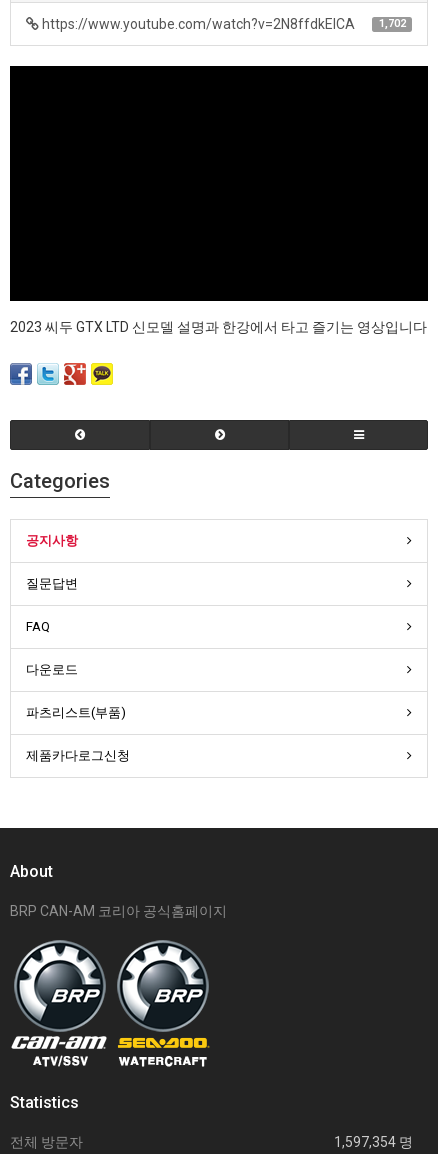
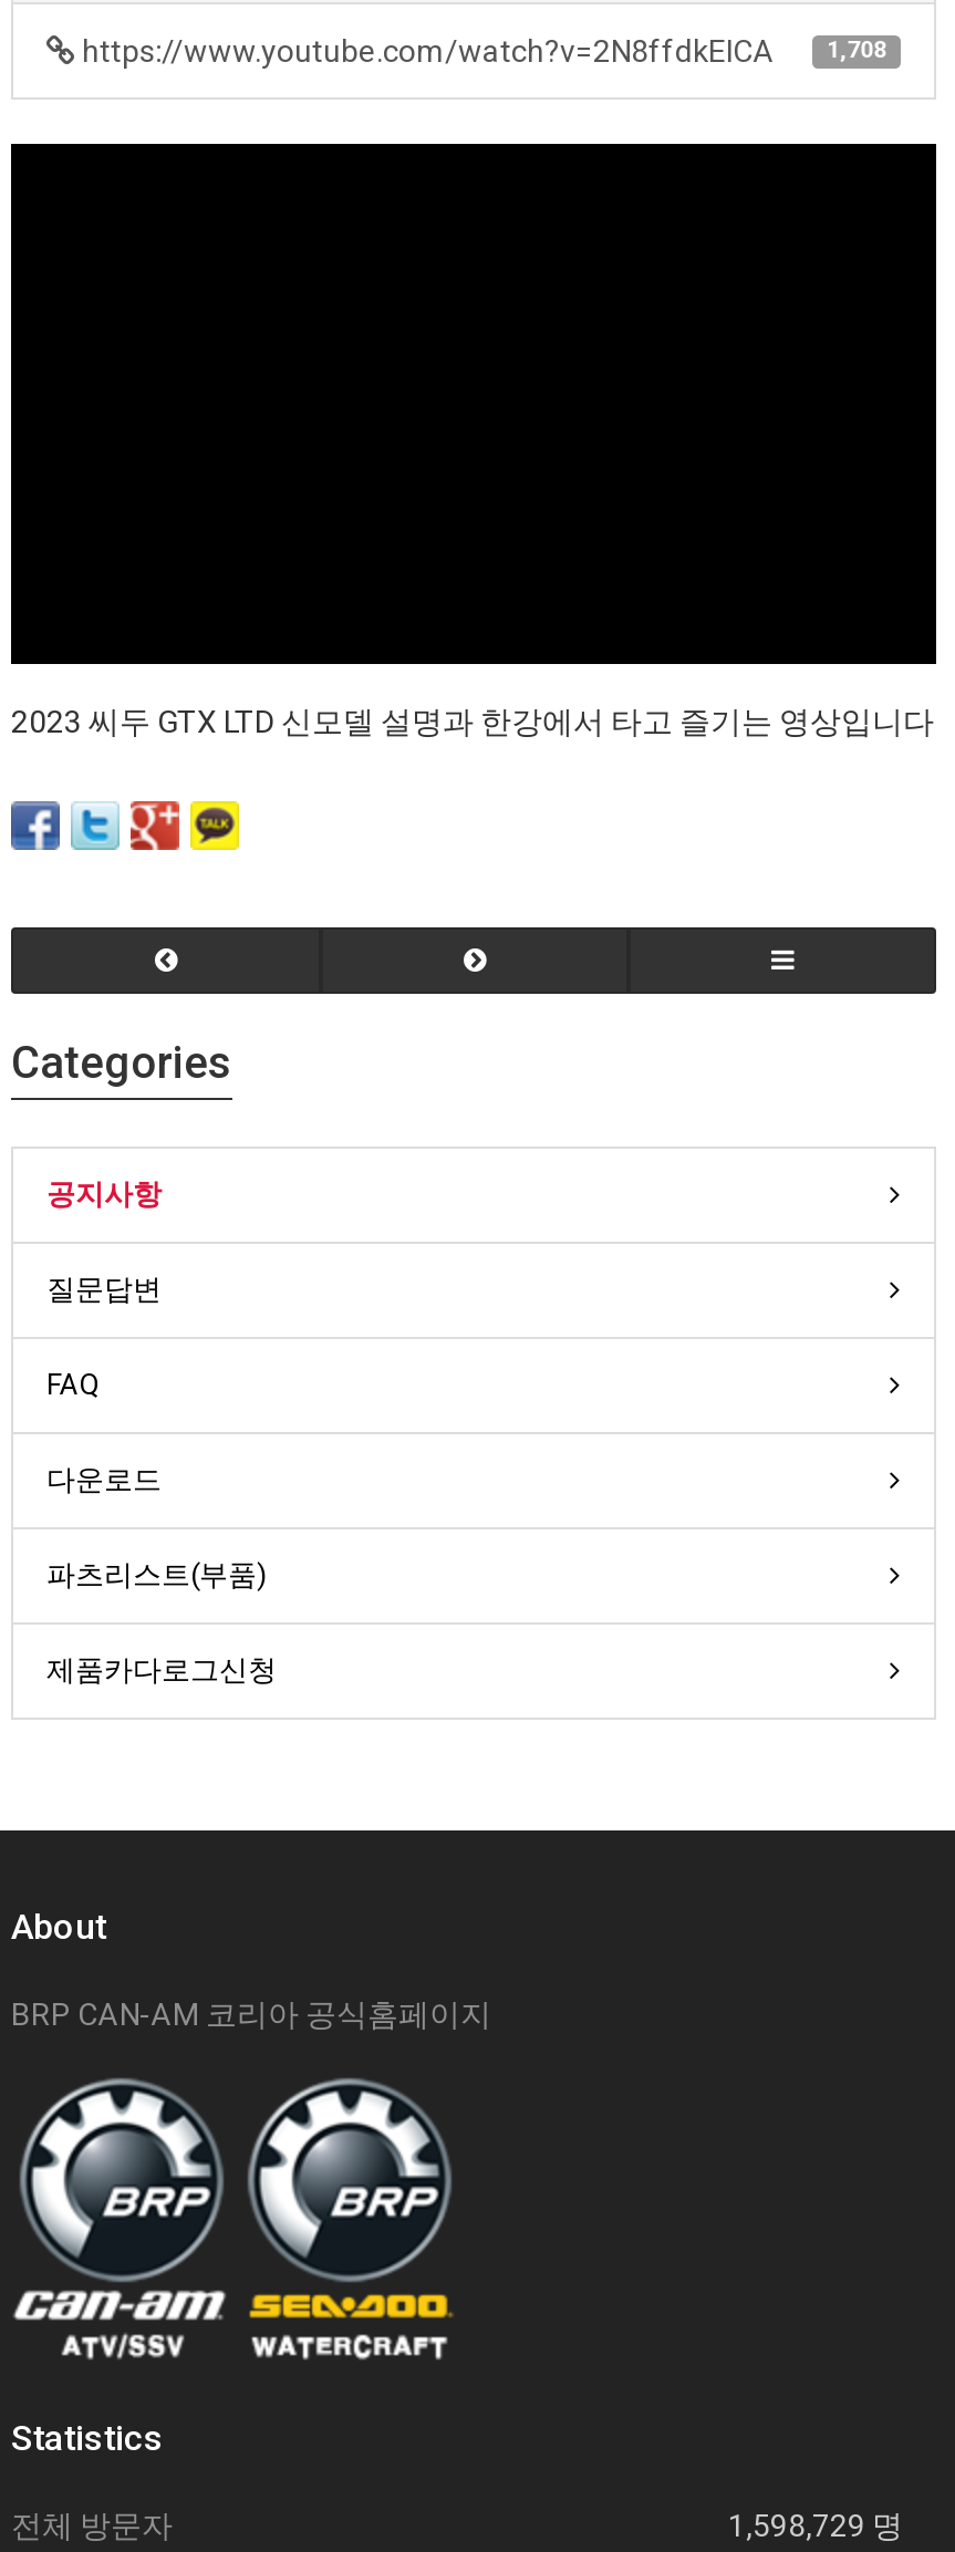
[39,16,406,32] https://www.youtube.com/watch?v=2N8ffdkEICA 1,702 -> [75,33,887,69] https://www.youtube.com/watch?v=2N8ffdkEICA 1,708
[334,1134,413,1150] 1,597,354 명 -> [728,2509,903,2544] 1,598,729 명

